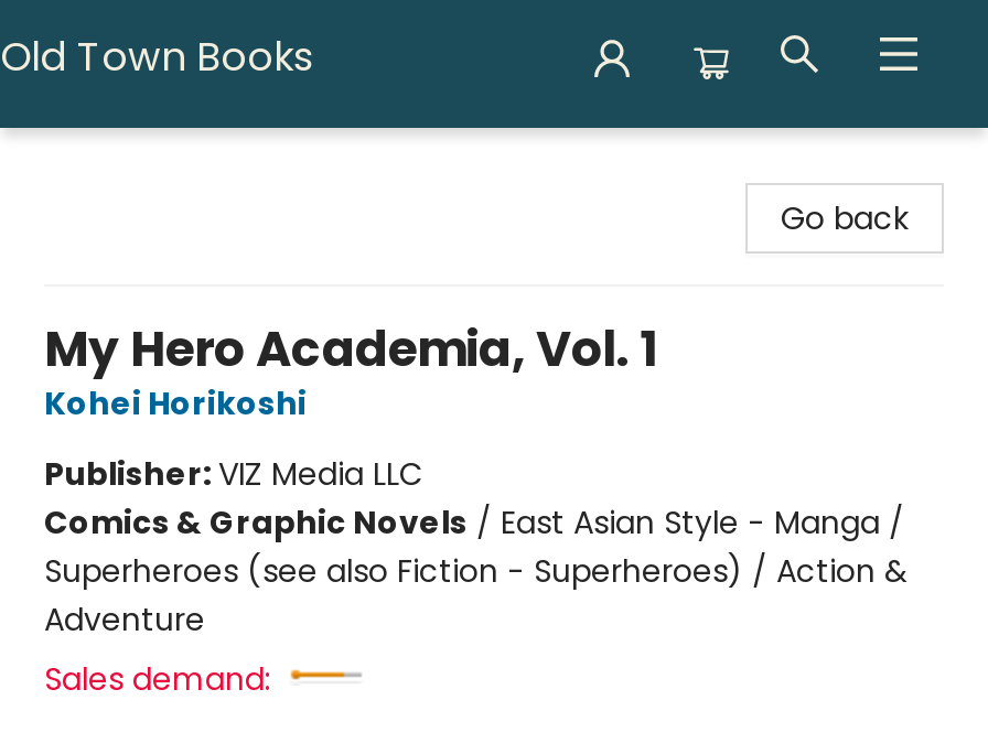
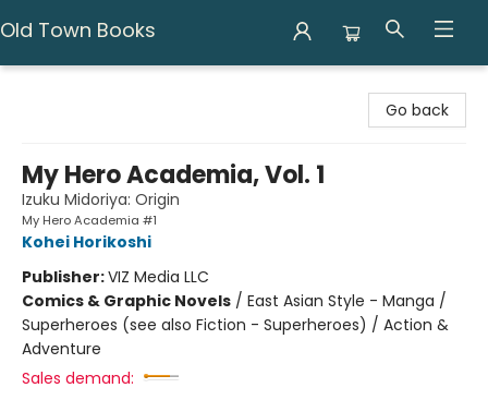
none -> [22,189,180,229] Izuku Midoriya: Origin | My Hero Academia #1

